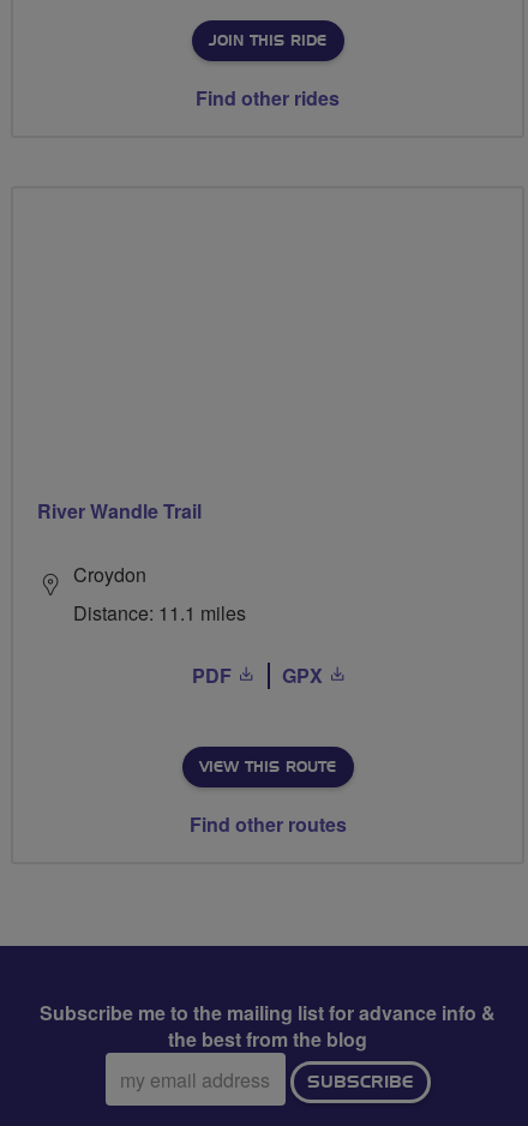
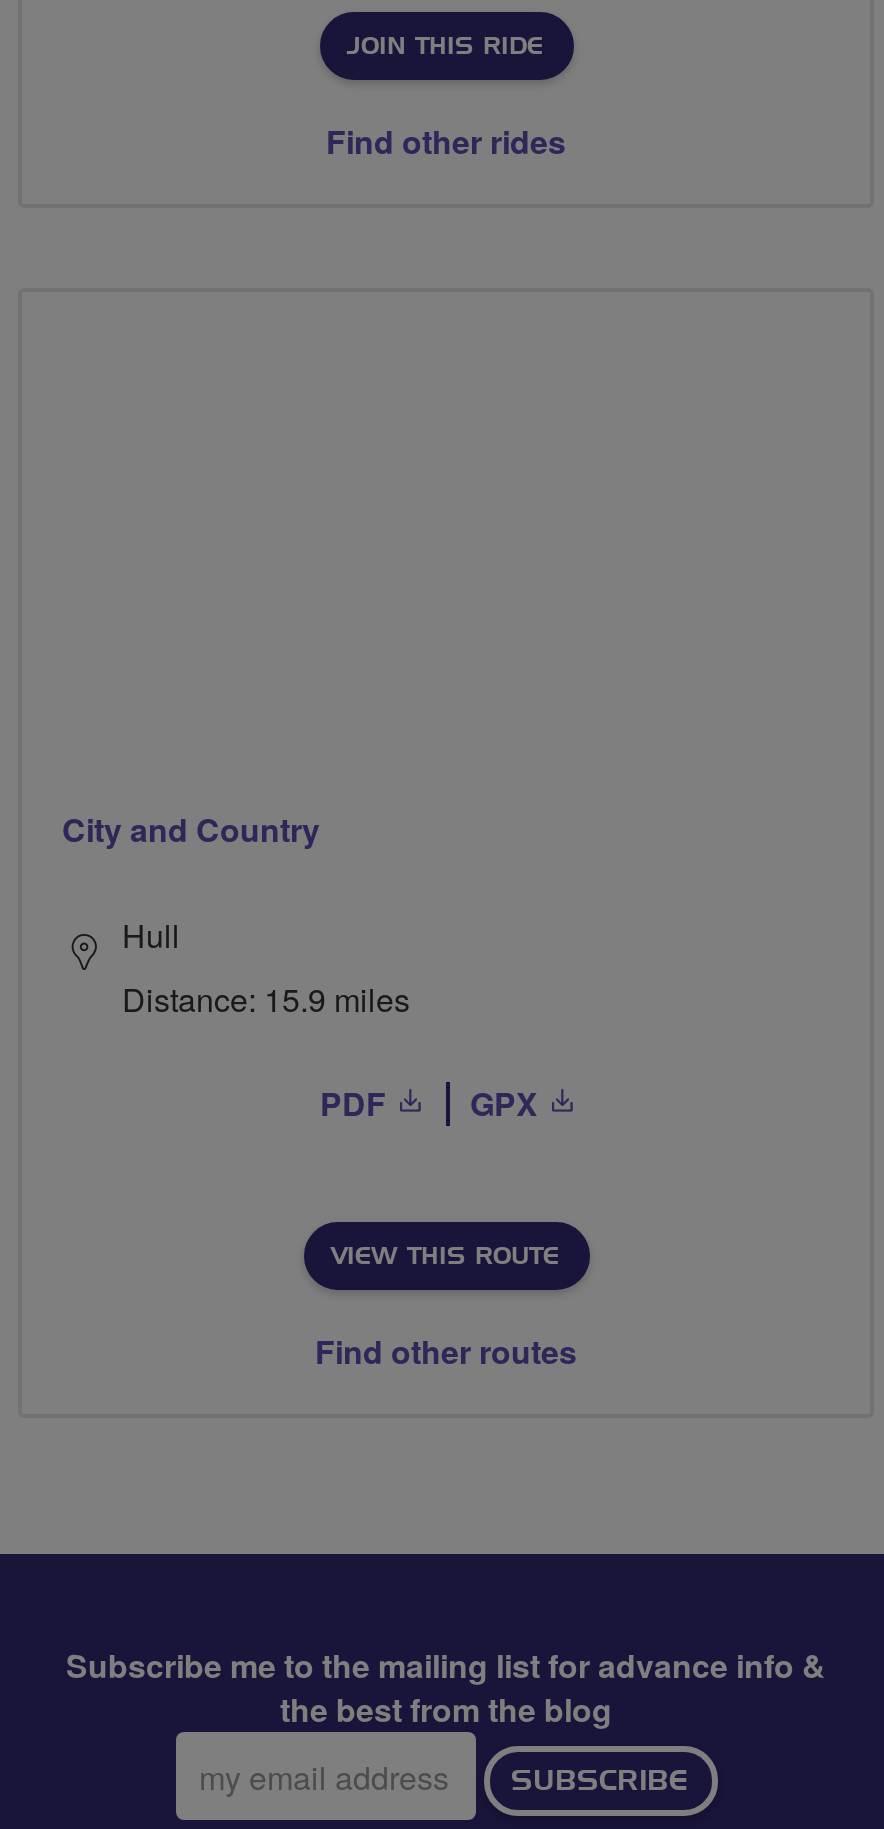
[37,497,202,525] River Wandle Trail -> [62,806,320,852] City and Country
[73,561,246,627] Croydon | Distance: 11.1 miles -> [122,912,410,1022] Hull | Distance: 15.9 miles

